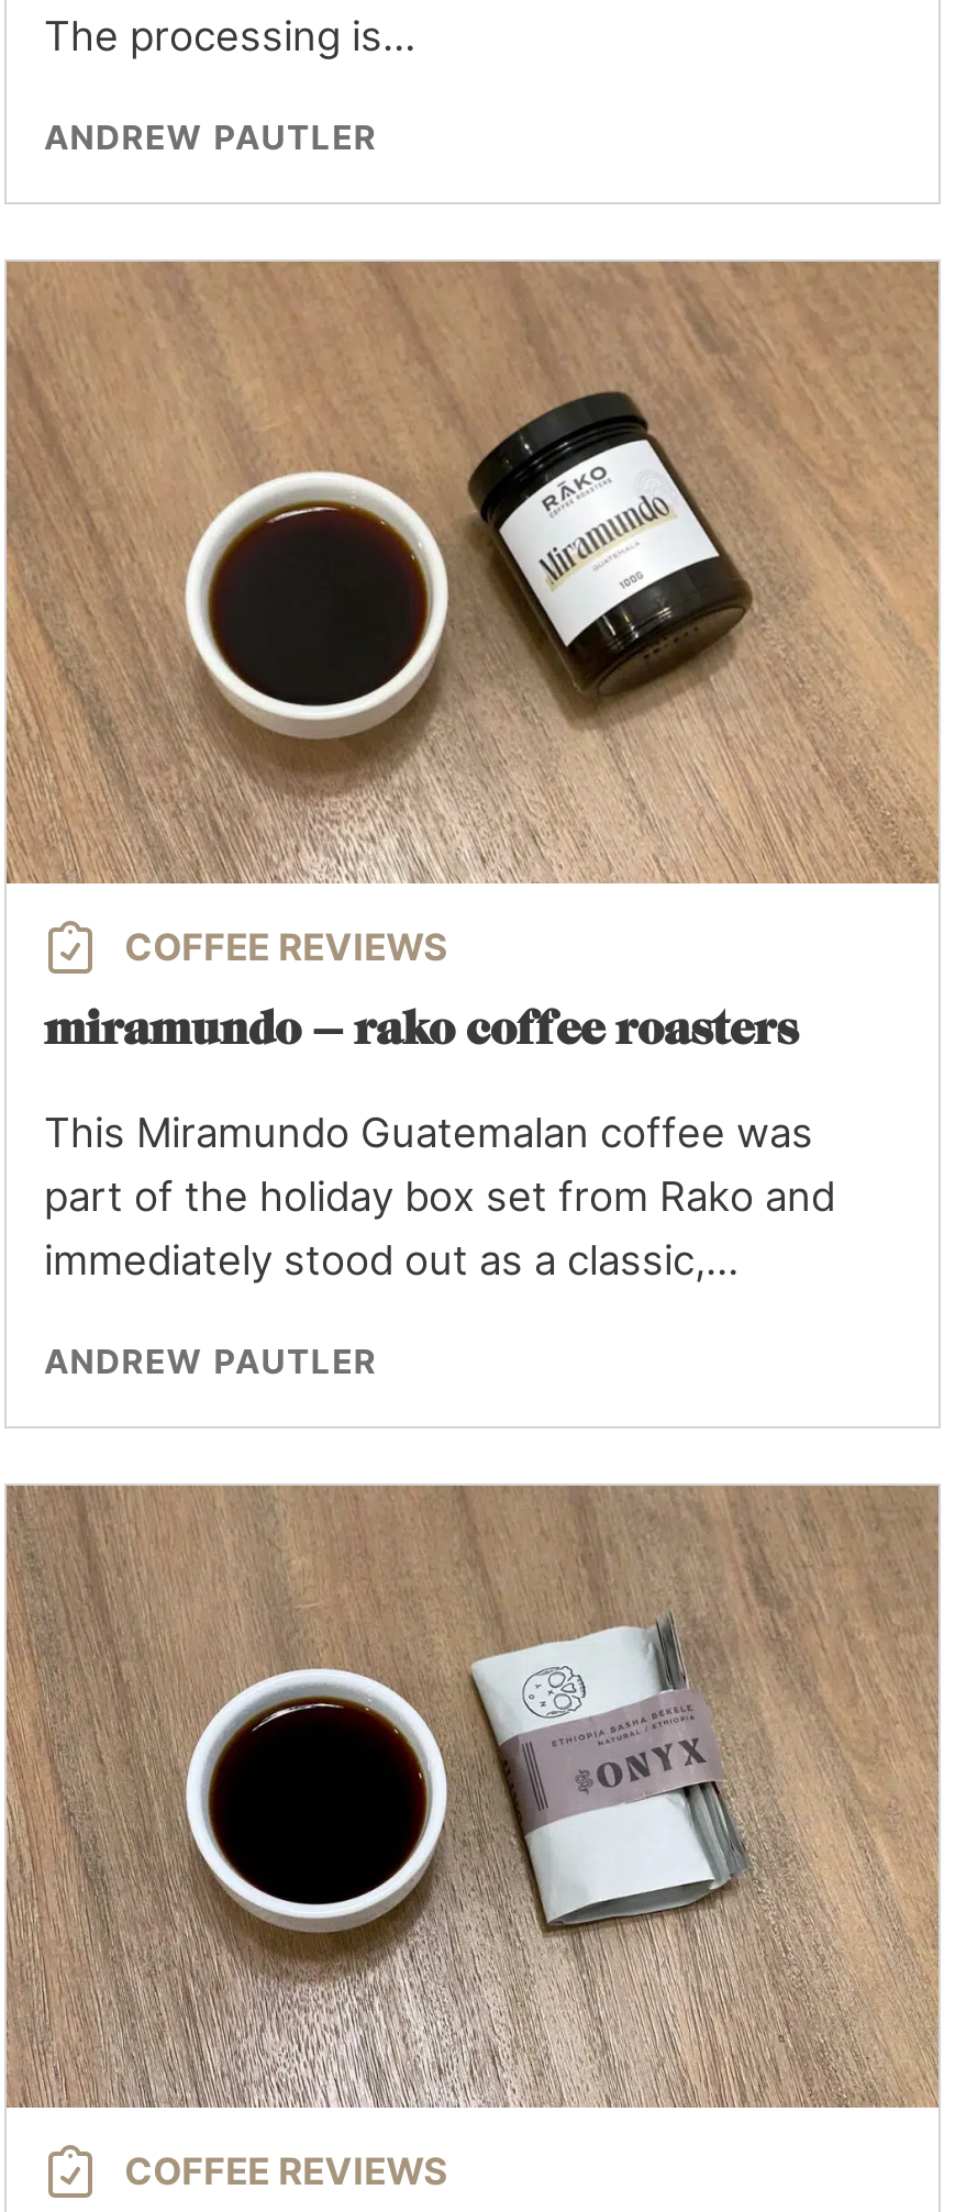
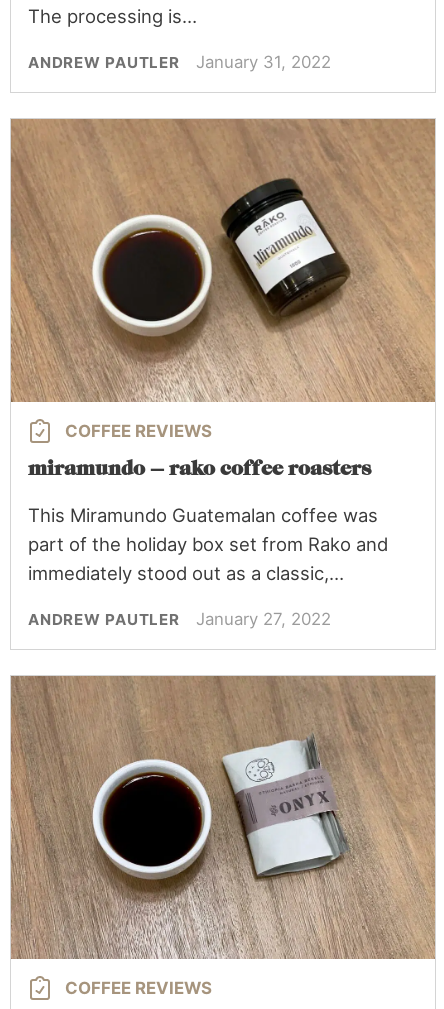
[44,117,377,159] ANDREW PAUTLER -> [28,52,331,72] ANDREW PAUTLER January 31, 2022
[44,1341,377,1382] ANDREW PAUTLER -> [28,609,331,629] ANDREW PAUTLER January 27, 2022

